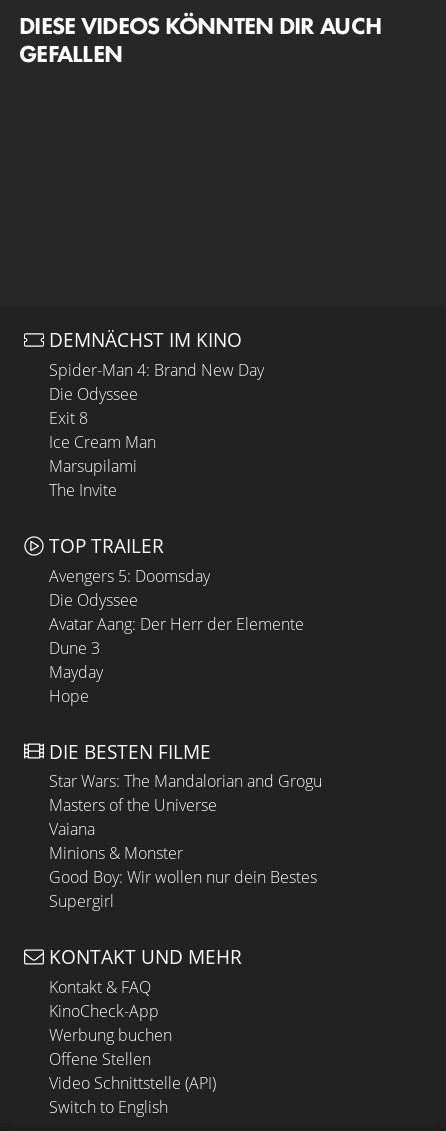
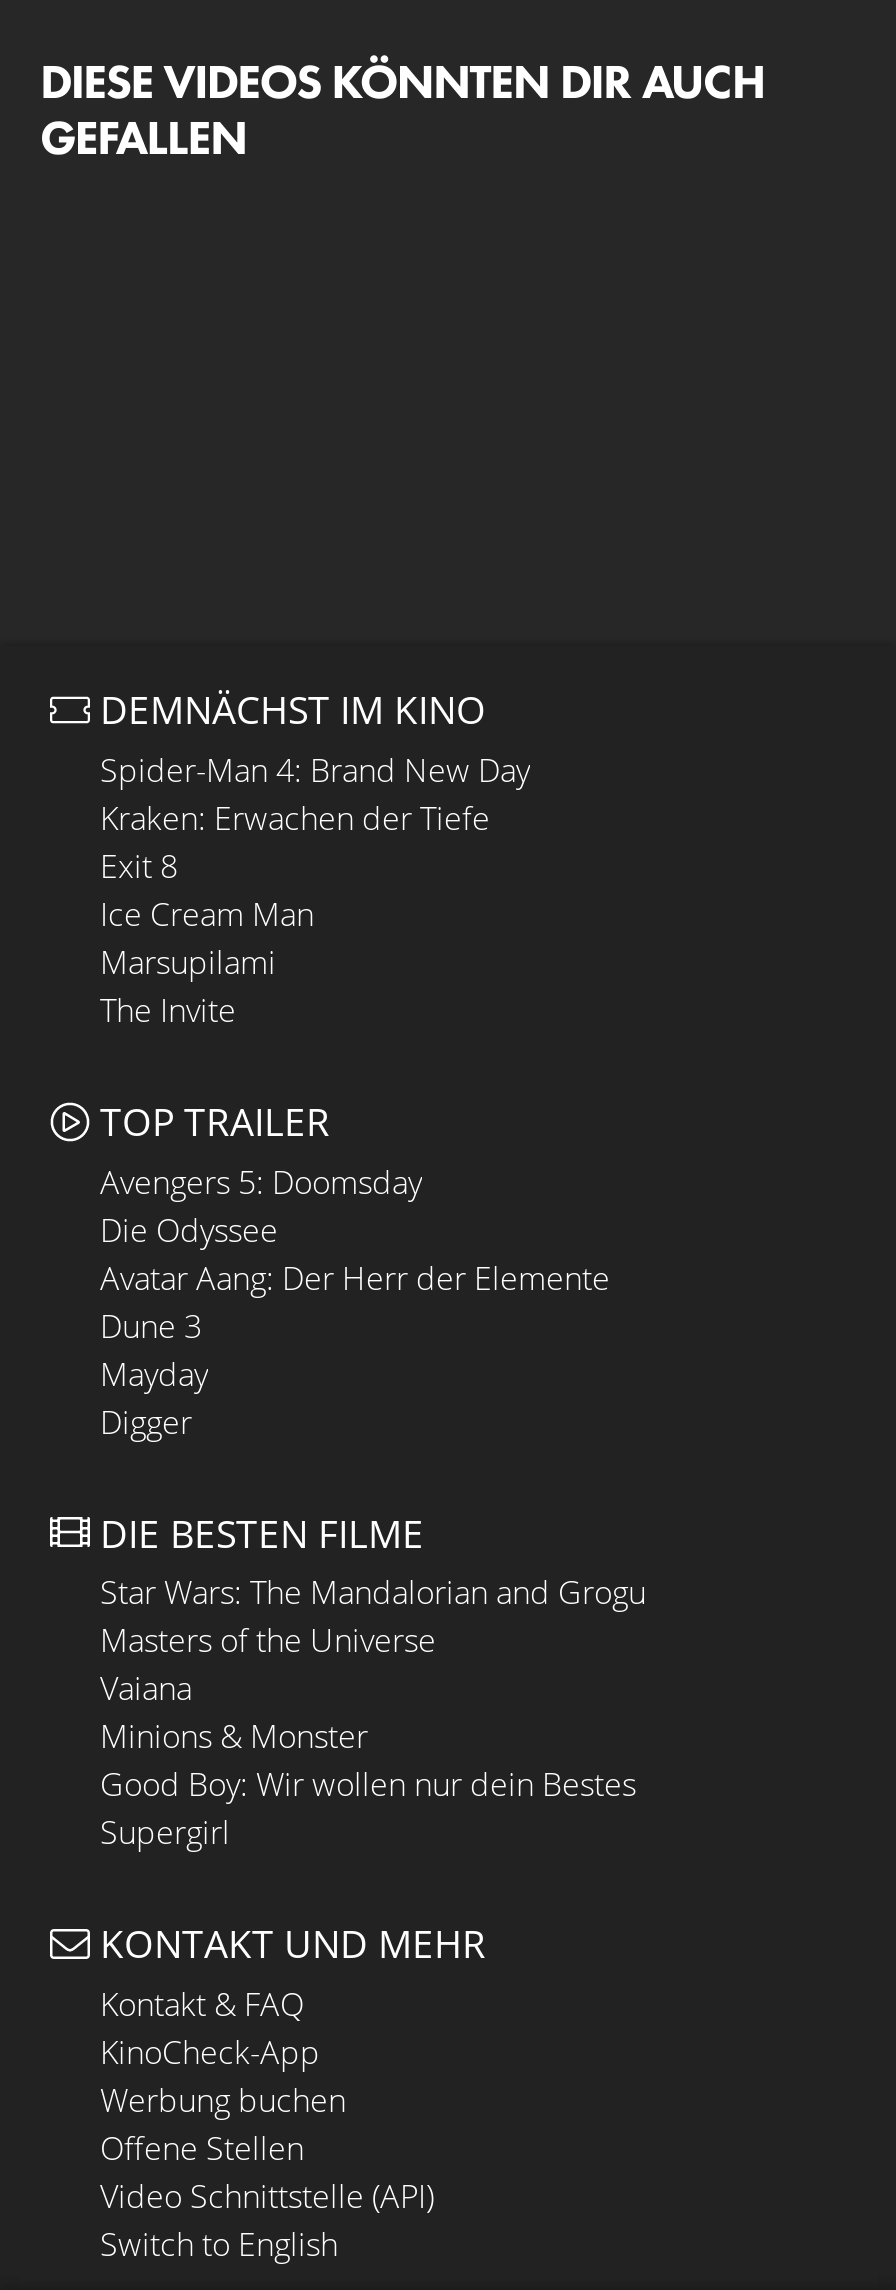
[49,383,138,405] Die Odyssee -> [100,796,490,840] Kraken: Erwachen der Tiefe
[49,684,89,706] Hope -> [100,1399,192,1443] Digger

